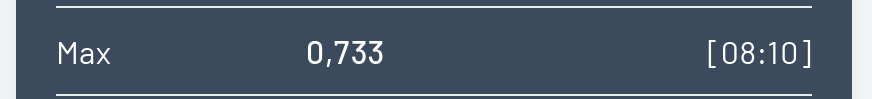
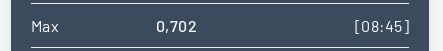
[306,32,384,70] 0,733 -> [156,16,197,35] 0,702
[708,32,812,70] [08:10] -> [355,16,409,35] [08:45]

